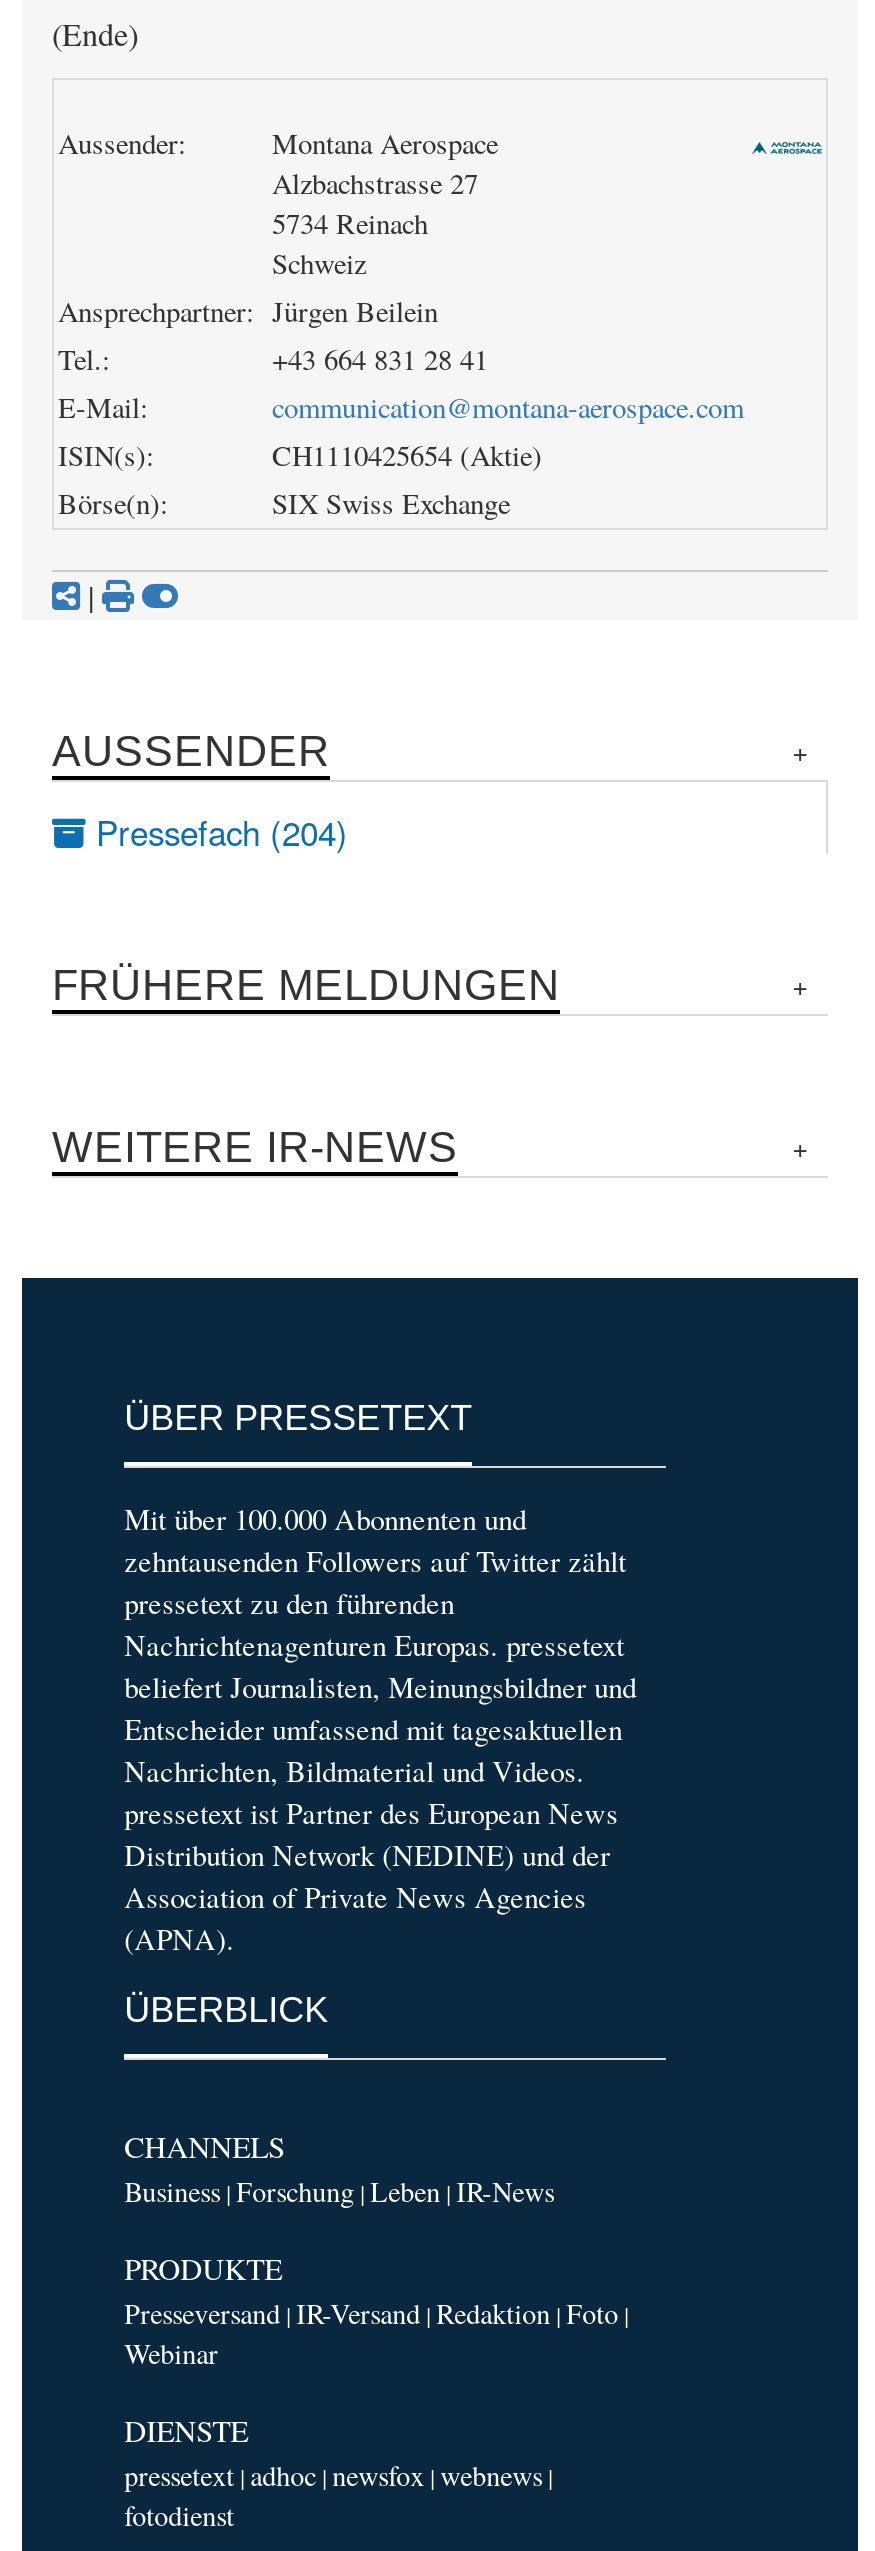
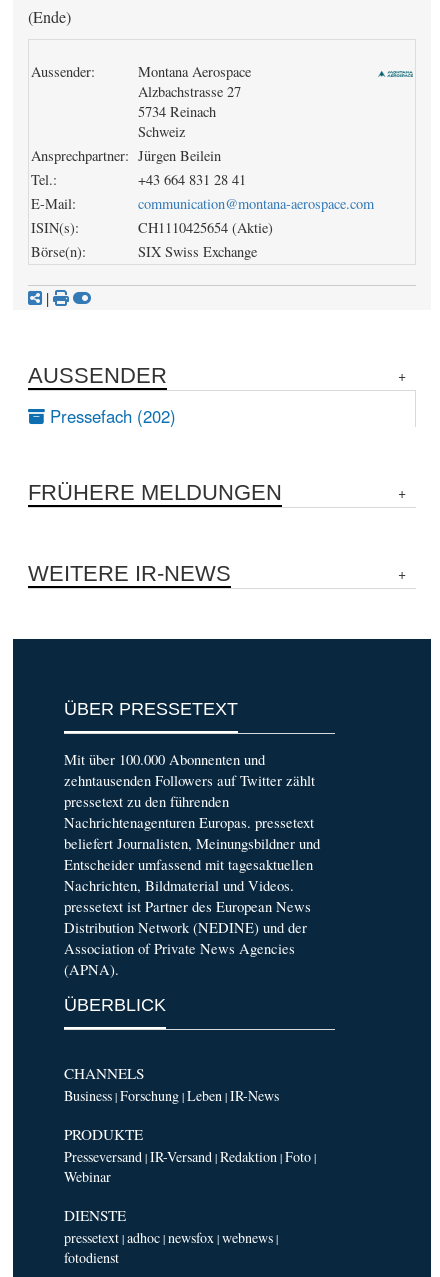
[86,809,348,857] Pressefach (204) -> [45,404,176,428] Pressefach (202)

